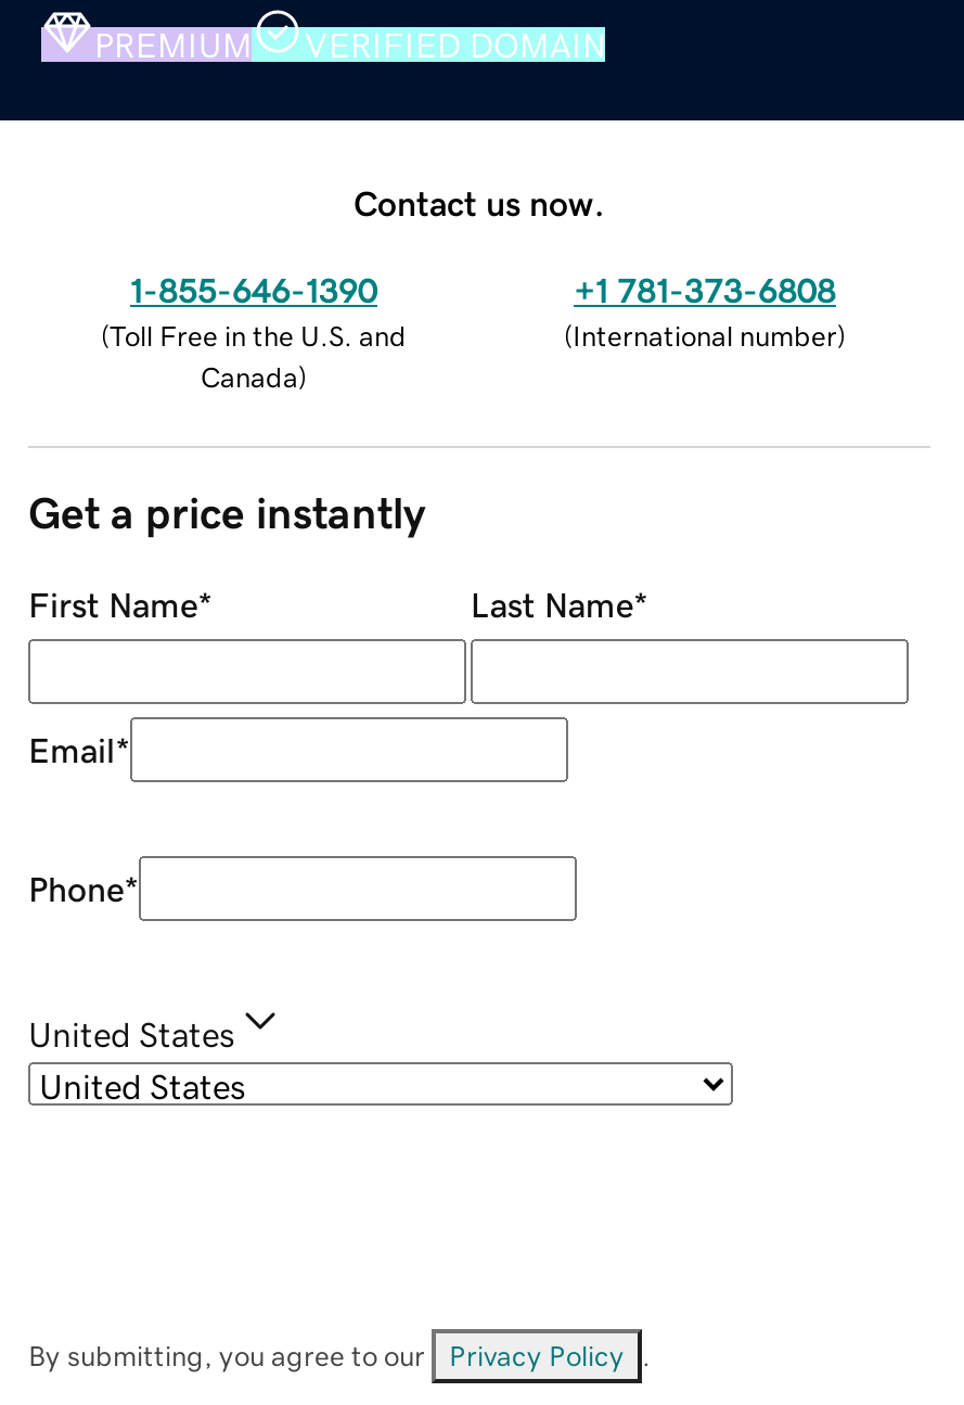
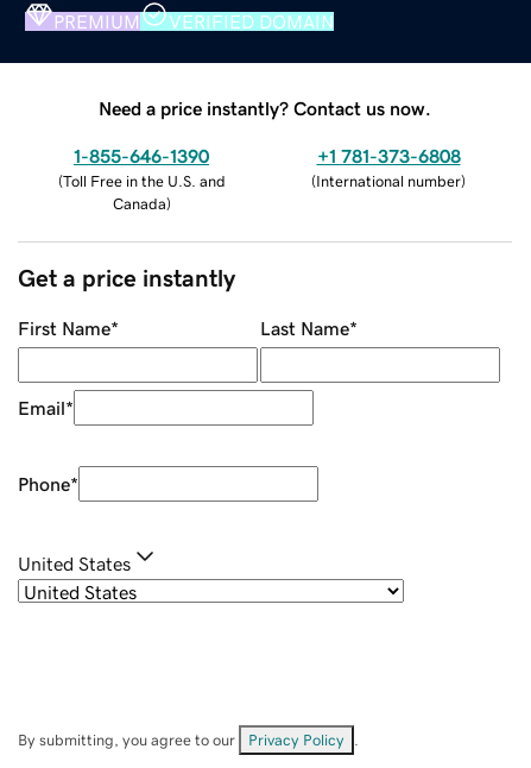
[354,185,605,219] Contact us now. -> [99,98,431,117] Need a price instantly? Contact us now.

